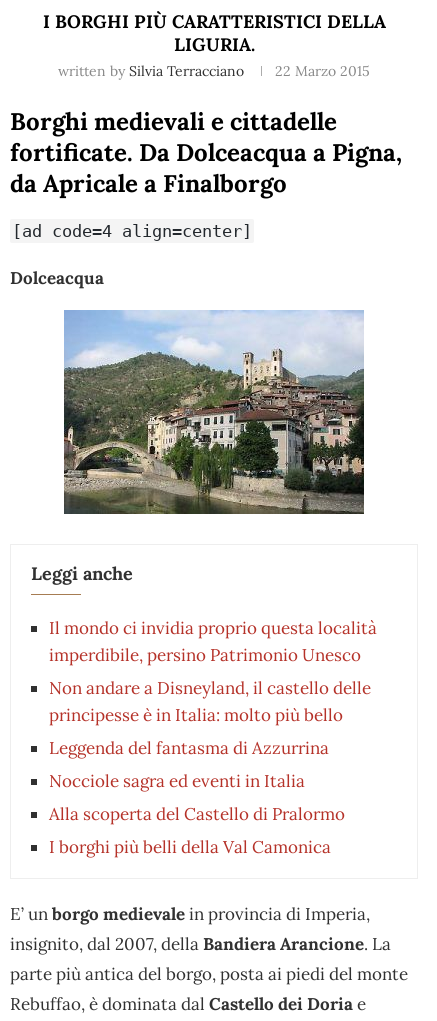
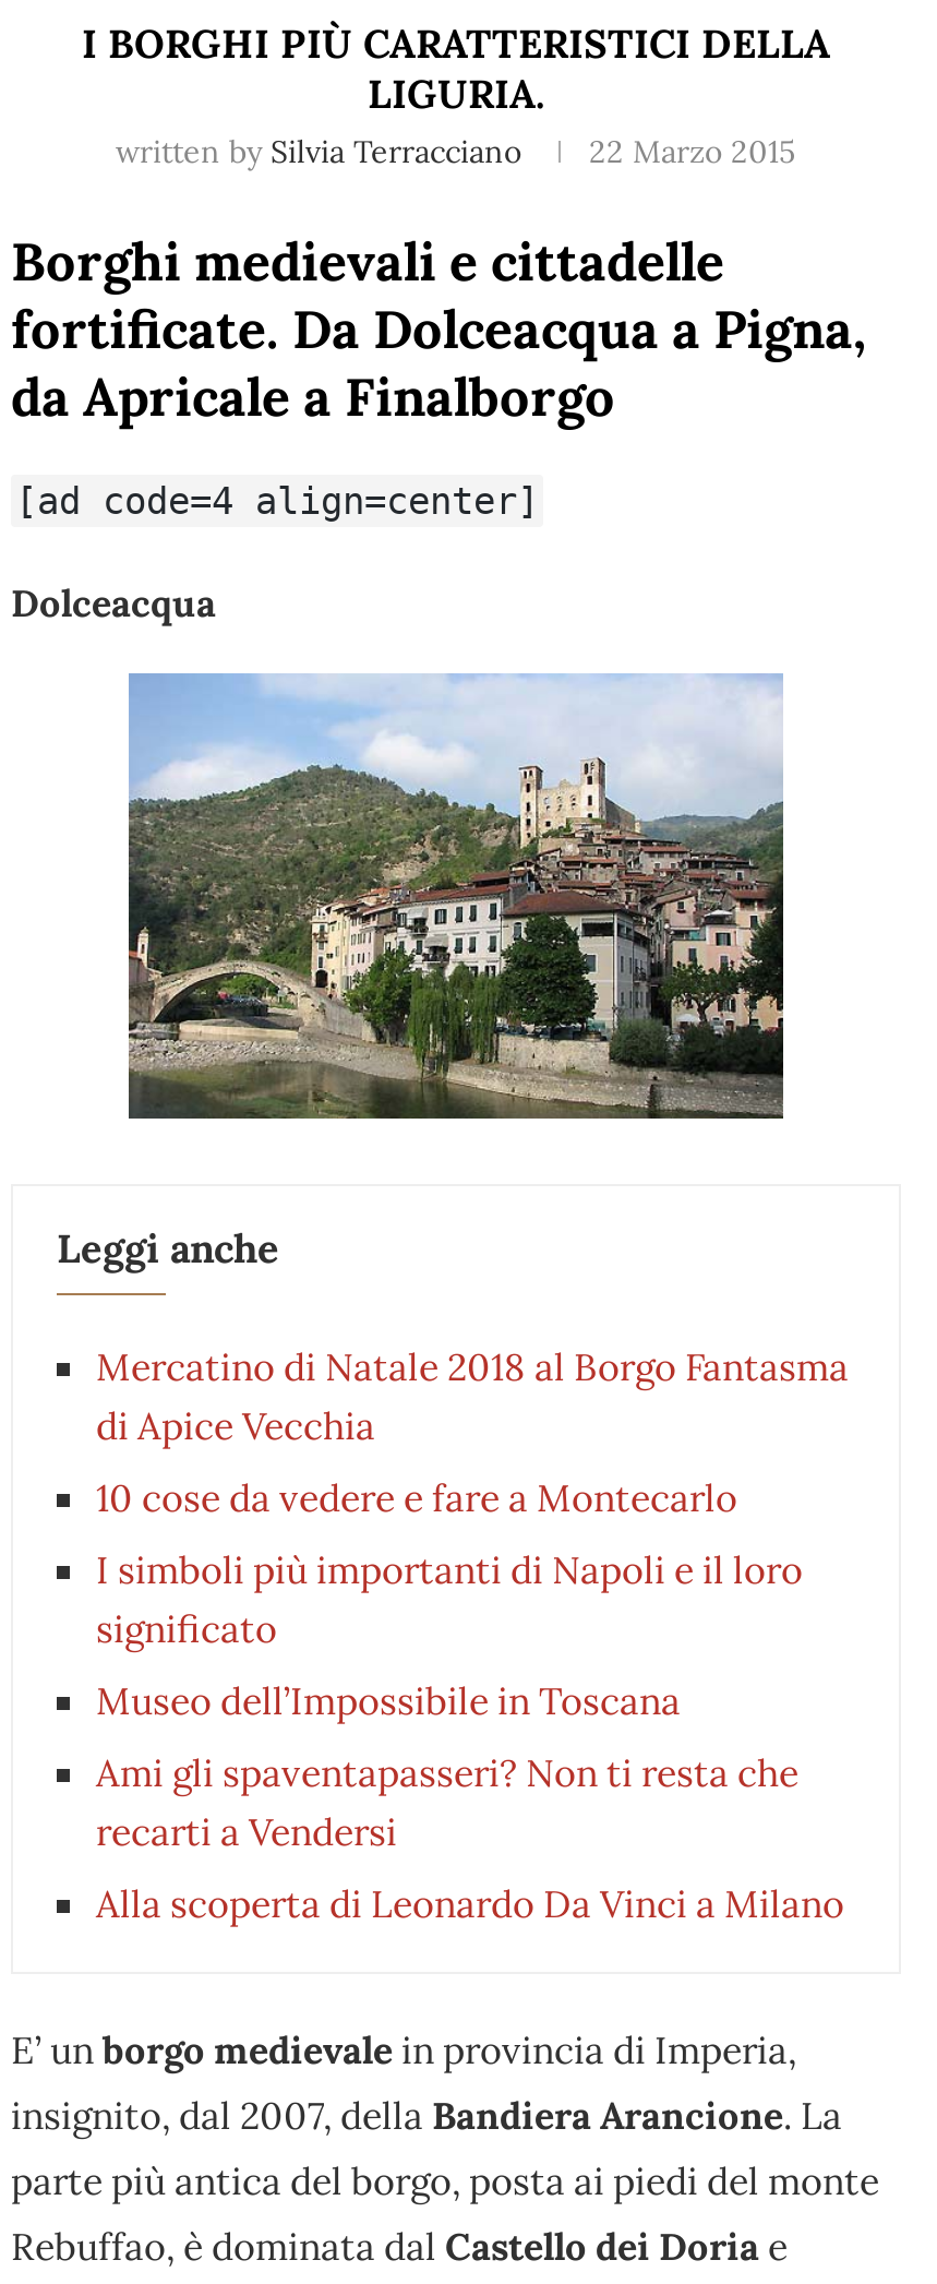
[49,617,377,666] Il mondo ci invidia proprio questa località | imperdibile, persino Patrimonio Unesco -> [96,1343,849,1450] Mercatino di Natale 2018 al Borgo Fantasma | di Apice Vecchia
[49,677,371,726] Non andare a Disneyland, il castello delle | principesse è in Italia: molto più bello -> [96,1474,737,1522] 10 cose da vedere e fare a Montecarlo
[49,737,329,759] Leggenda del fantasma di Azzurrina -> [96,1546,803,1653] I simboli più importanti di Napoli e il loro | significato
[49,770,305,792] Nocciole sagra ed eventi in Italia -> [96,1677,681,1725] Museo dell’Impossibile in Toscana
[49,803,345,825] Alla scoperta del Castello di Pralormo -> [96,1749,798,1856] Ami gli spaventapasseri? Non ti resta che | recarti a Vendersi
[49,836,331,858] I borghi più belli della Val Camonica -> [96,1880,844,1928] Alla scoperta di Leonardo Da Vinci a Milano

